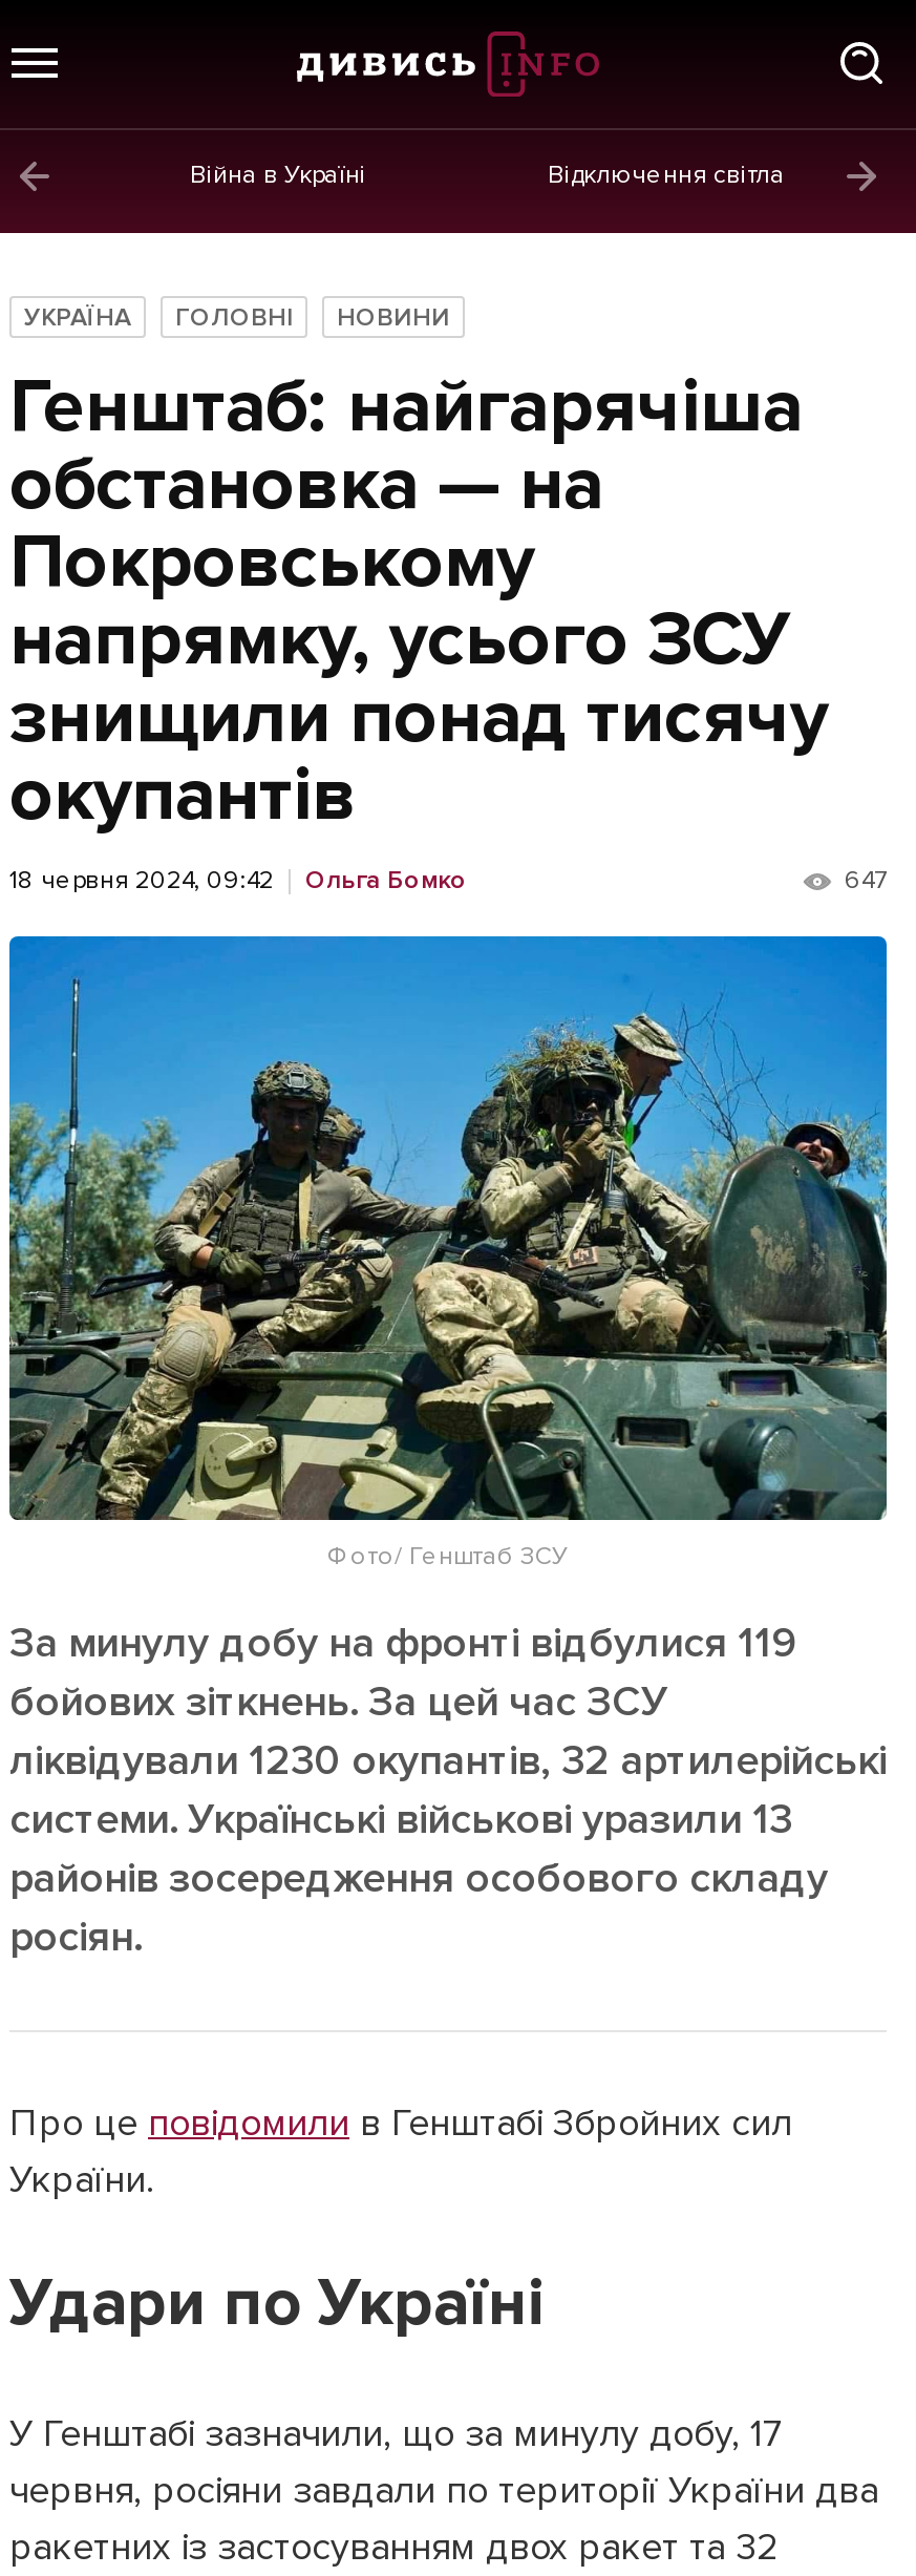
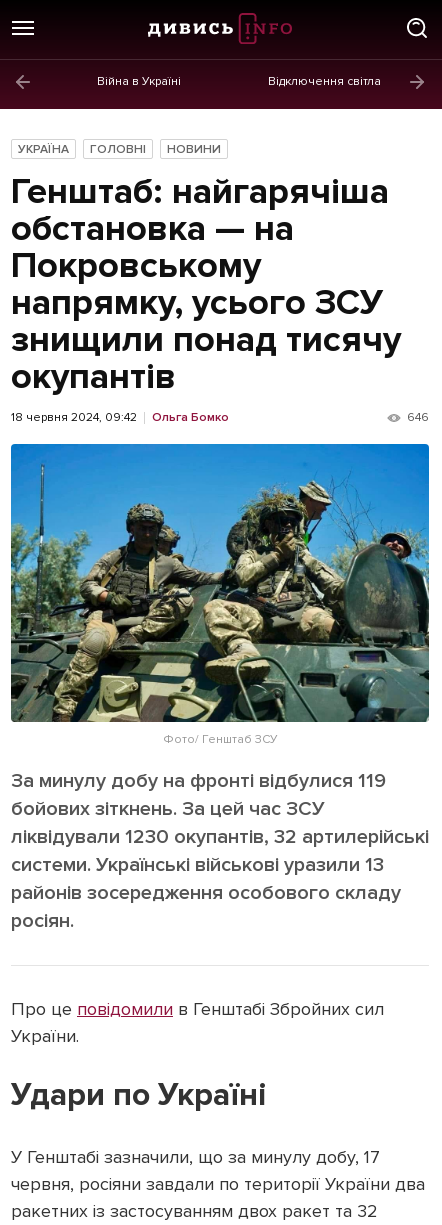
[845,865,887,897] 647 -> [407,410,429,425] 646

